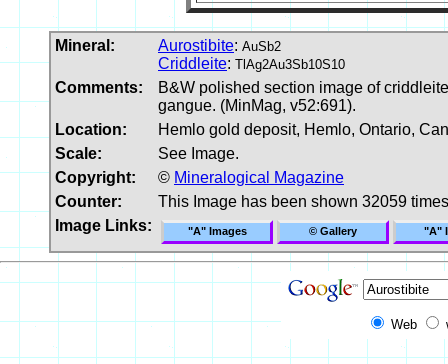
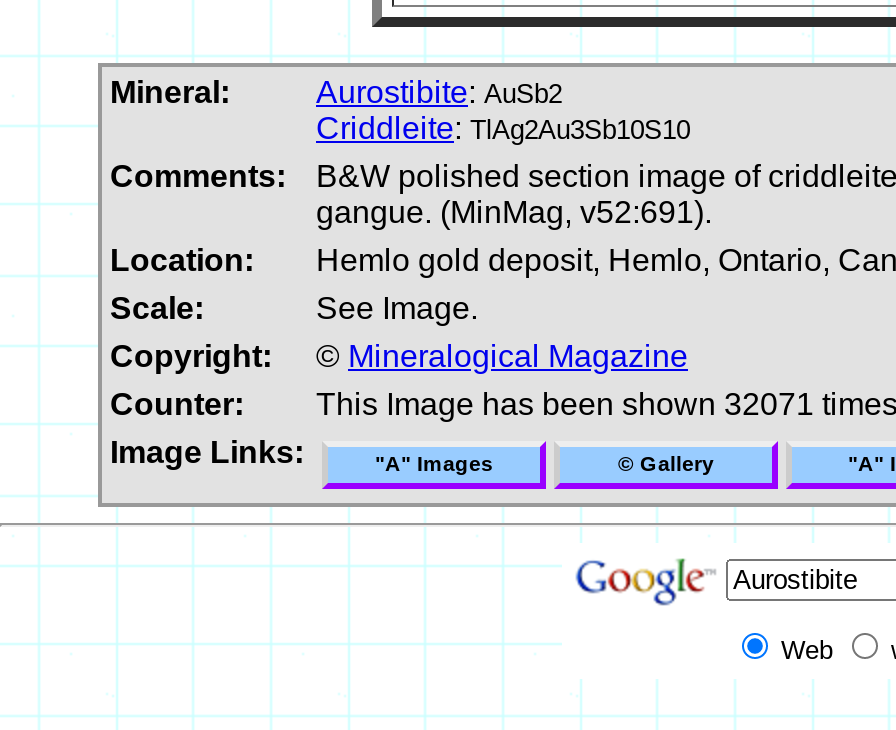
[158,193,448,210] This Image has been shown 32059 times -> [316,387,896,421] This Image has been shown 32071 times

